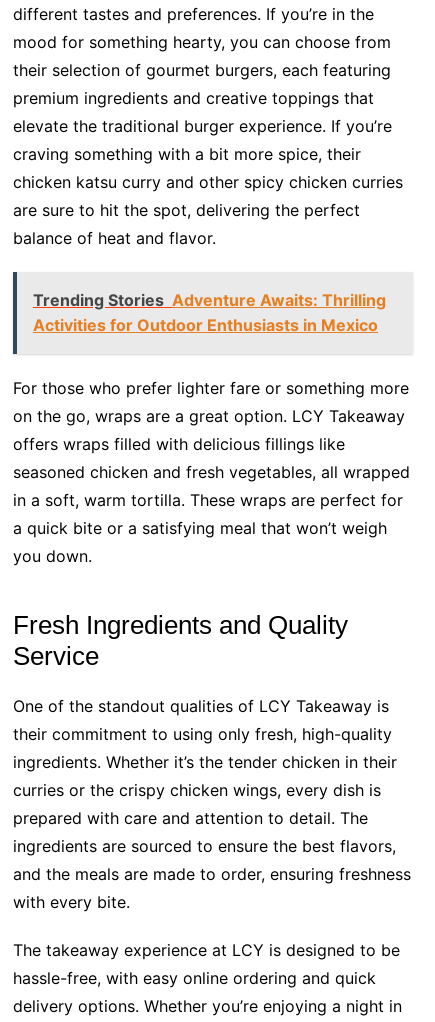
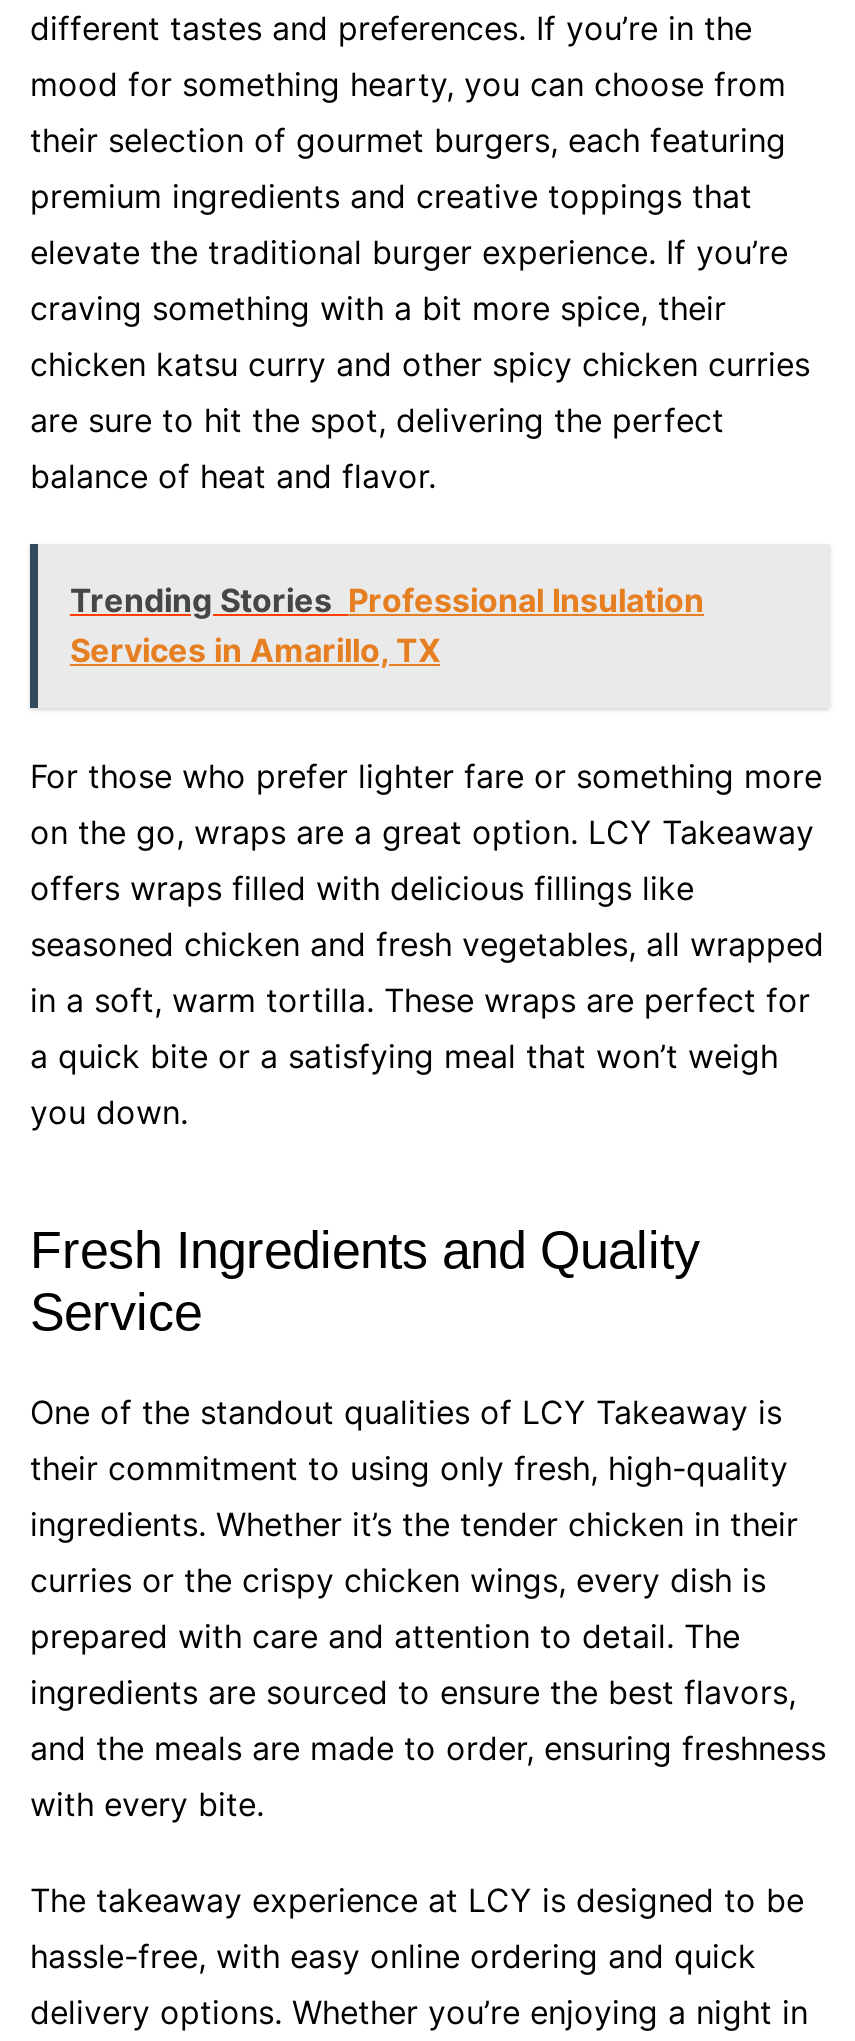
[33,290,386,335] Trending Stories Adventure Awaits: Thrilling | Activities for Outdoor Enthusiasts in Mexico -> [70,580,704,670] Trending Stories Professional Insulation | Services in Amarillo, TX

